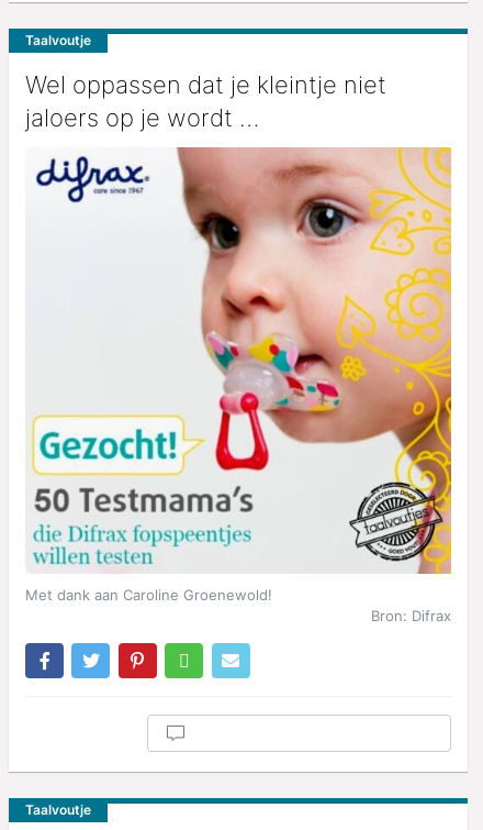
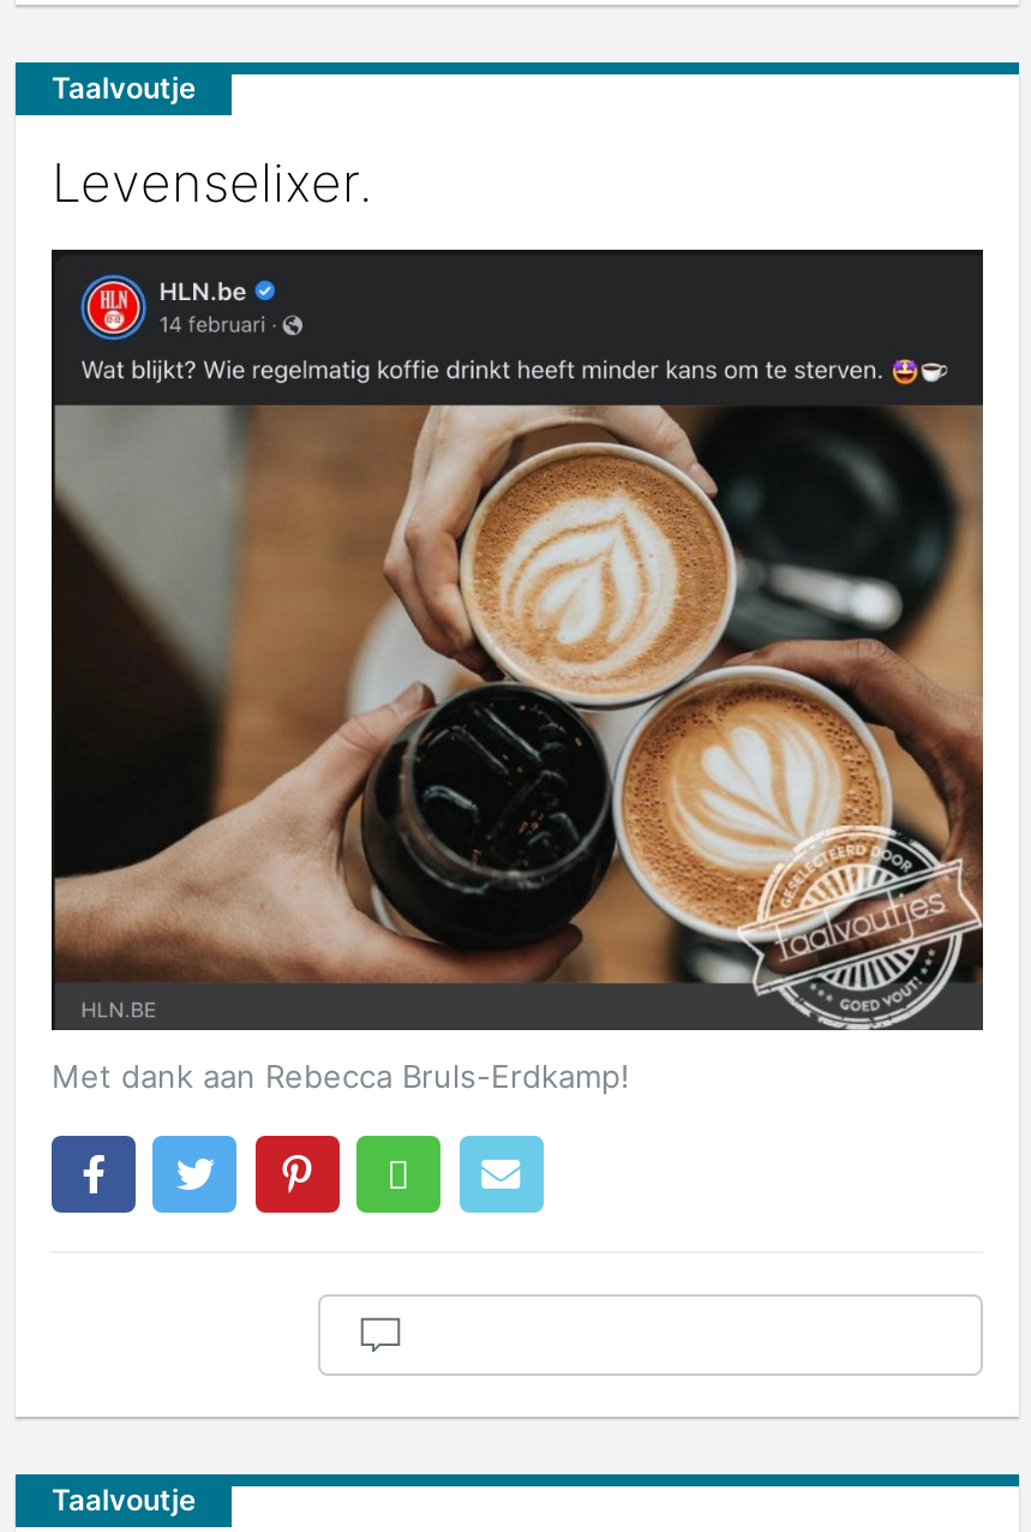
[25,70,386,132] Wel oppassen dat je kleintje niet | jaloers op je wordt … -> [52,154,373,216] Levenselixer.
[25,146,452,624] [image] | Met dank aan Caroline Groenewold! | Bron: Difrax -> [49,247,985,1096] [image] | Met dank aan Rebecca Bruls-Erdkamp!

